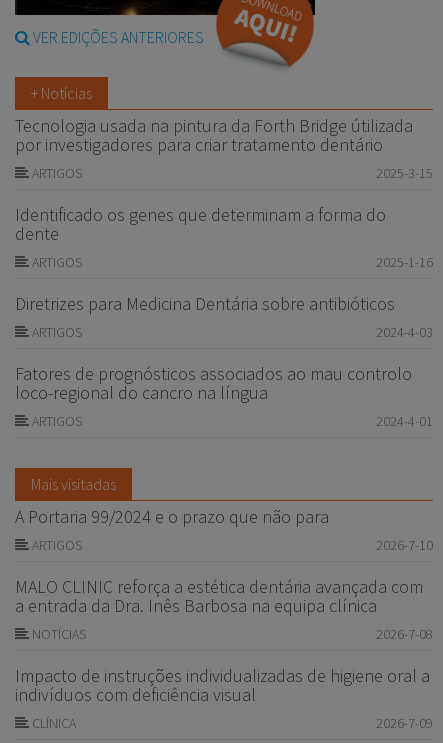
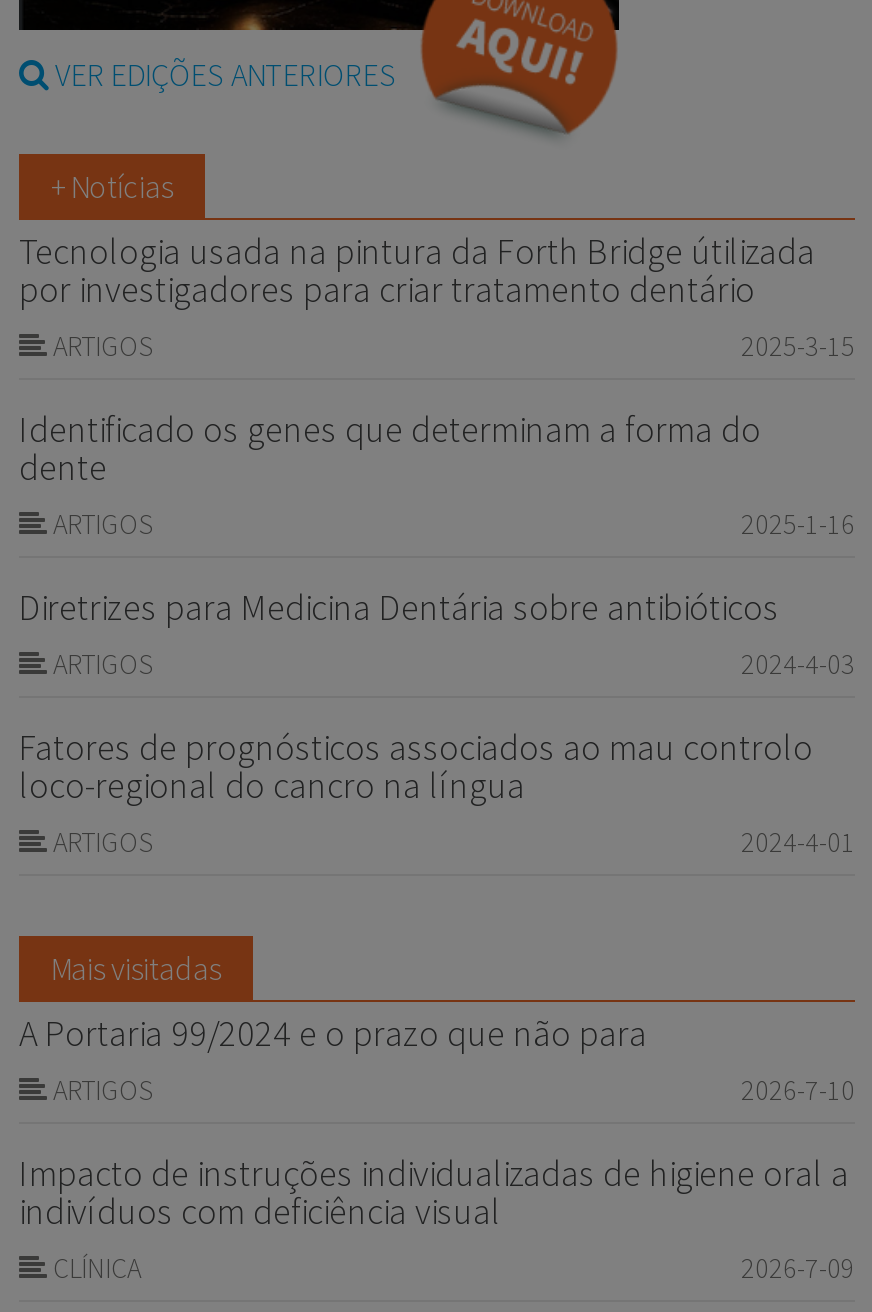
[15,575,433,643] MALO CLINIC reforça a estética dentária avançada com | a entrada da Dra. Inês Barbosa na equipa clínica | NOTÍCIAS | 2026-7-08 -> none

